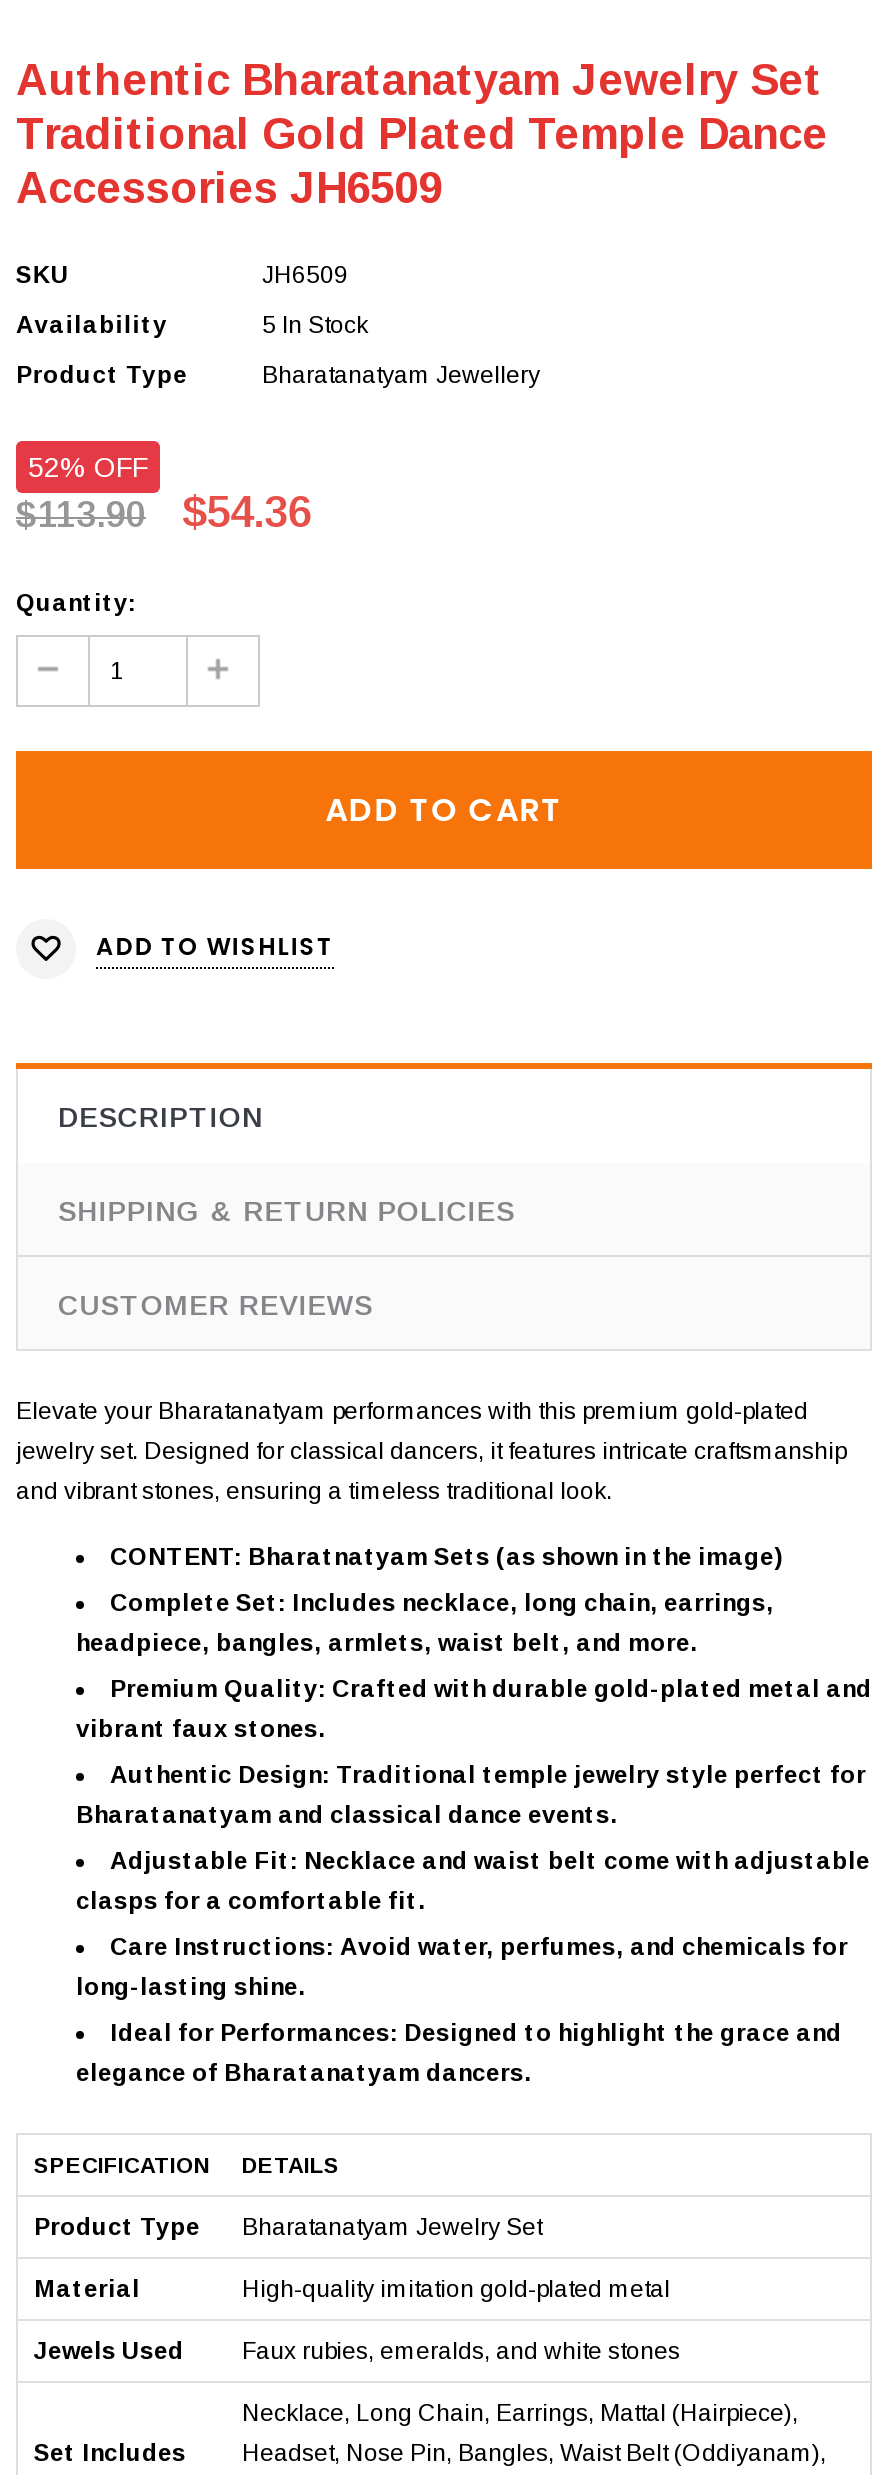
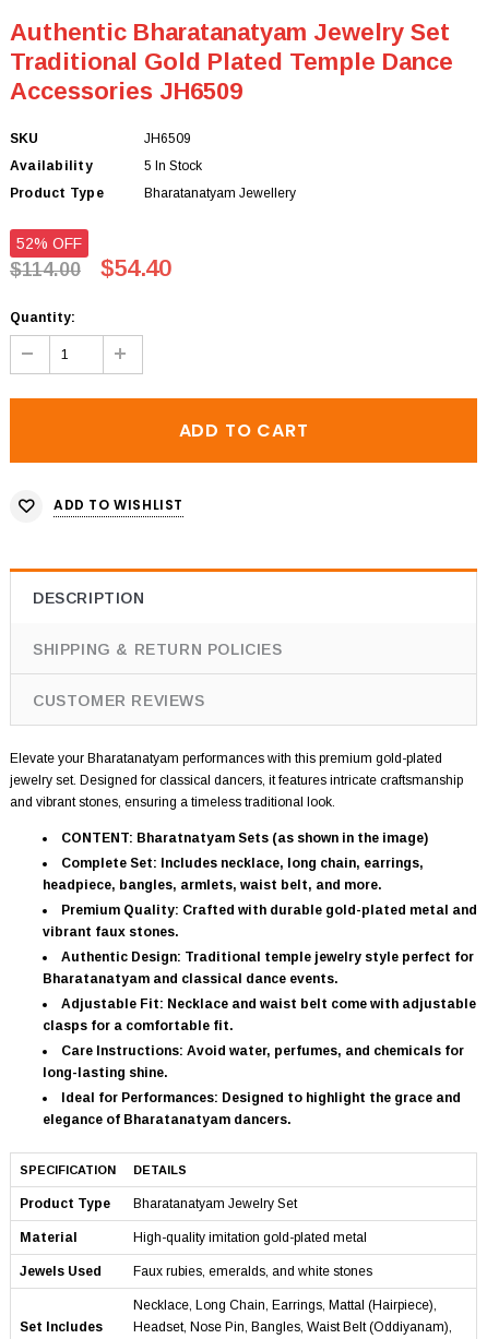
[16,494,146,534] $113.90 -> [10,258,81,280] $114.00
[182,486,311,536] $54.36 -> [100,254,171,281] $54.40

